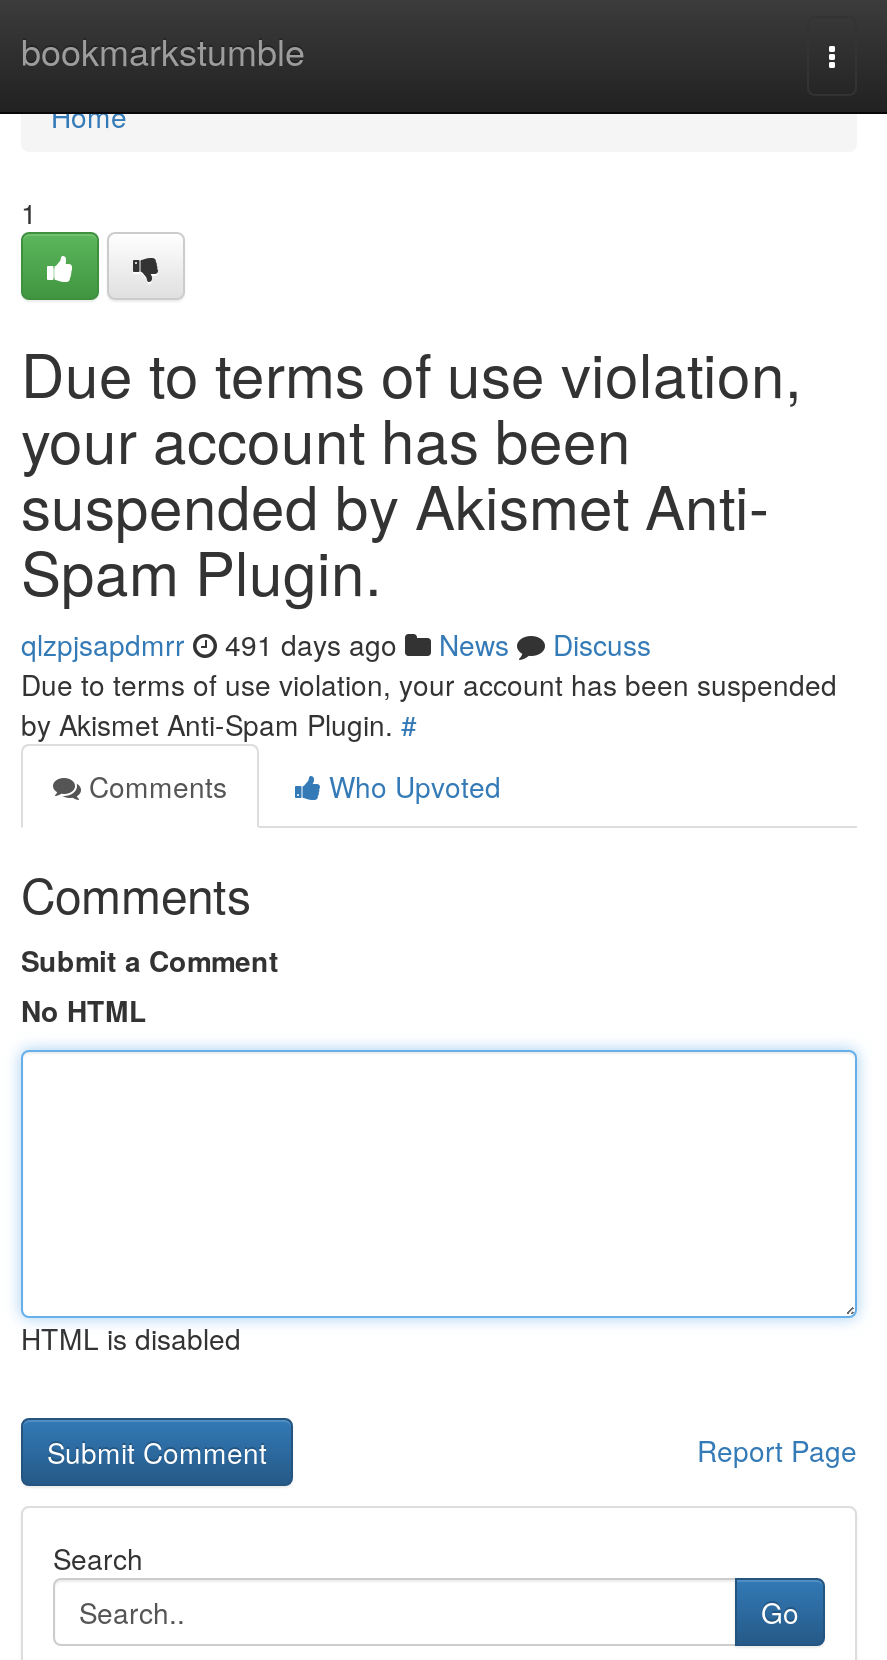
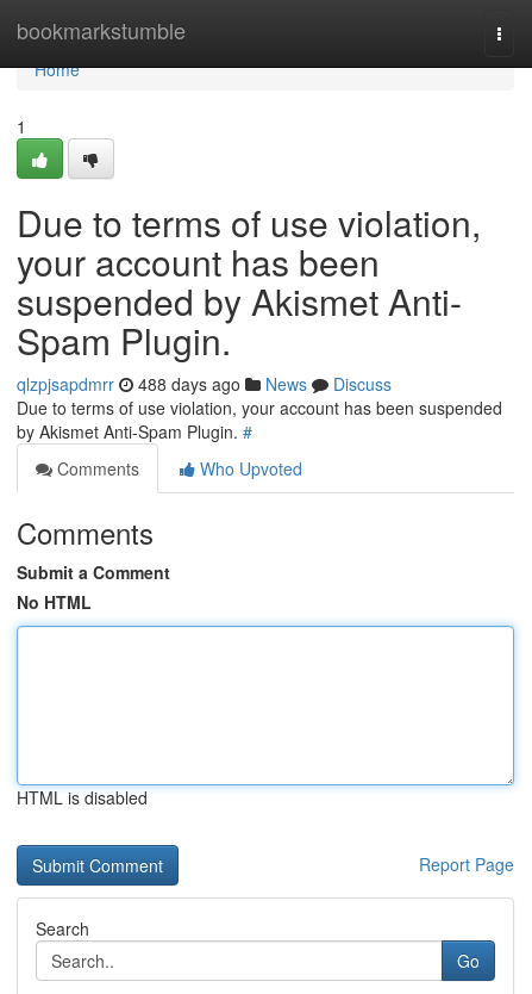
[21,624,651,664] qlzpjsapdmrr 491 days ago News Discuss -> [17,372,392,396] qlzpjsapdmrr 488 days ago News Discuss

